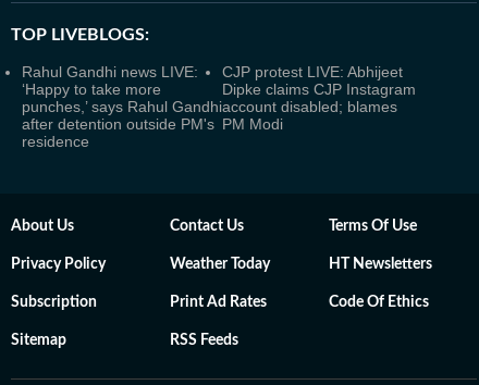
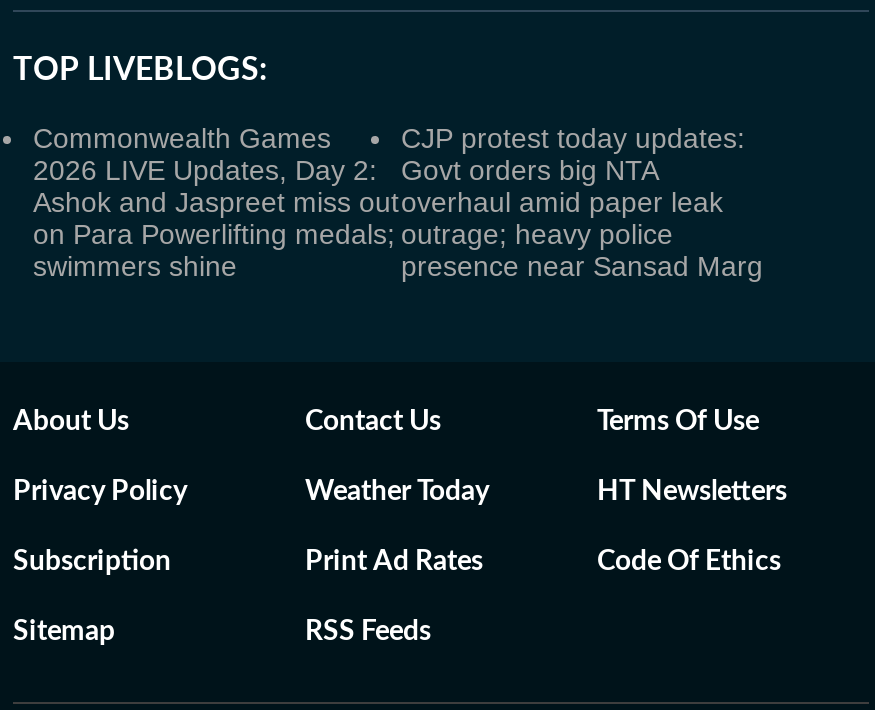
[22,63,222,150] Rahul Gandhi news LIVE: | ‘Happy to take more | punches,’ says Rahul Gandhi | after detention outside PM's | residence -> [33,121,399,281] Commonwealth Games | 2026 LIVE Updates, Day 2: | Ashok and Jaspreet miss out | on Para Powerlifting medals; | swimmers shine
[222,63,416,132] CJP protest LIVE: Abhijeet | Dipke claims CJP Instagram | account disabled; blames | PM Modi -> [401,121,763,281] CJP protest today updates: | Govt orders big NTA | overhaul amid paper leak | outrage; heavy police | presence near Sansad Marg

